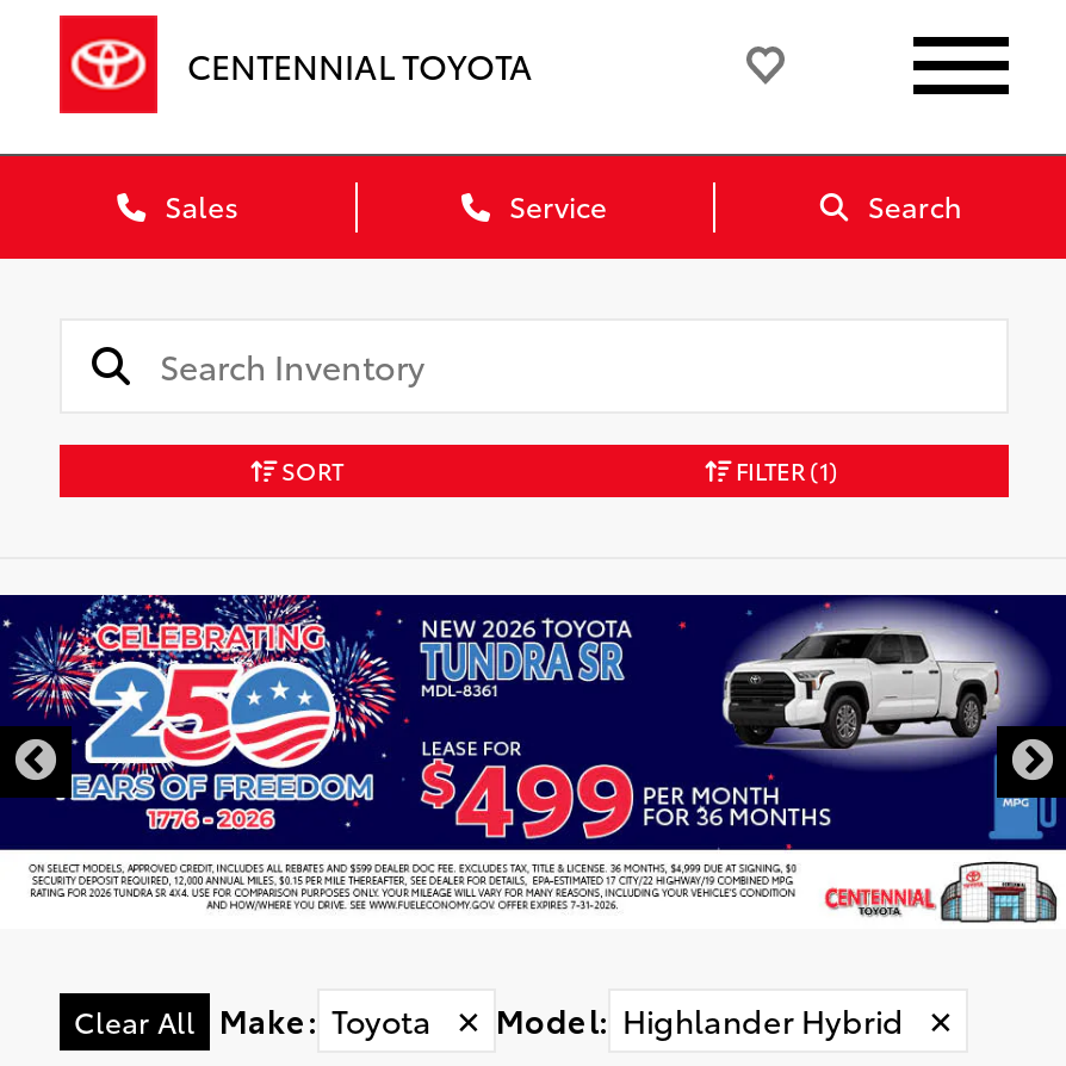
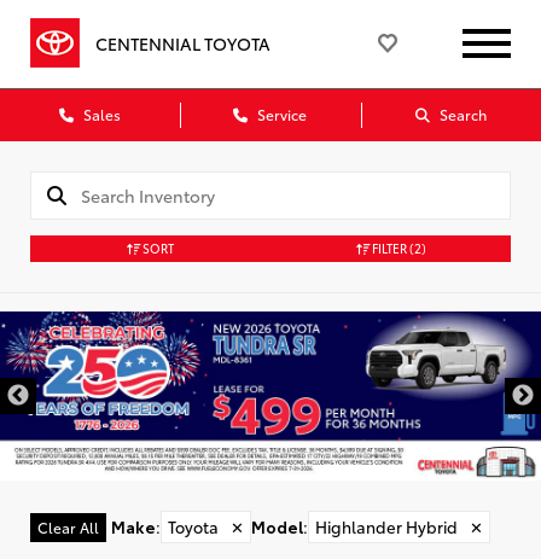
[731,451,838,487] FILTER (1) -> [369,239,426,257] FILTER (2)

